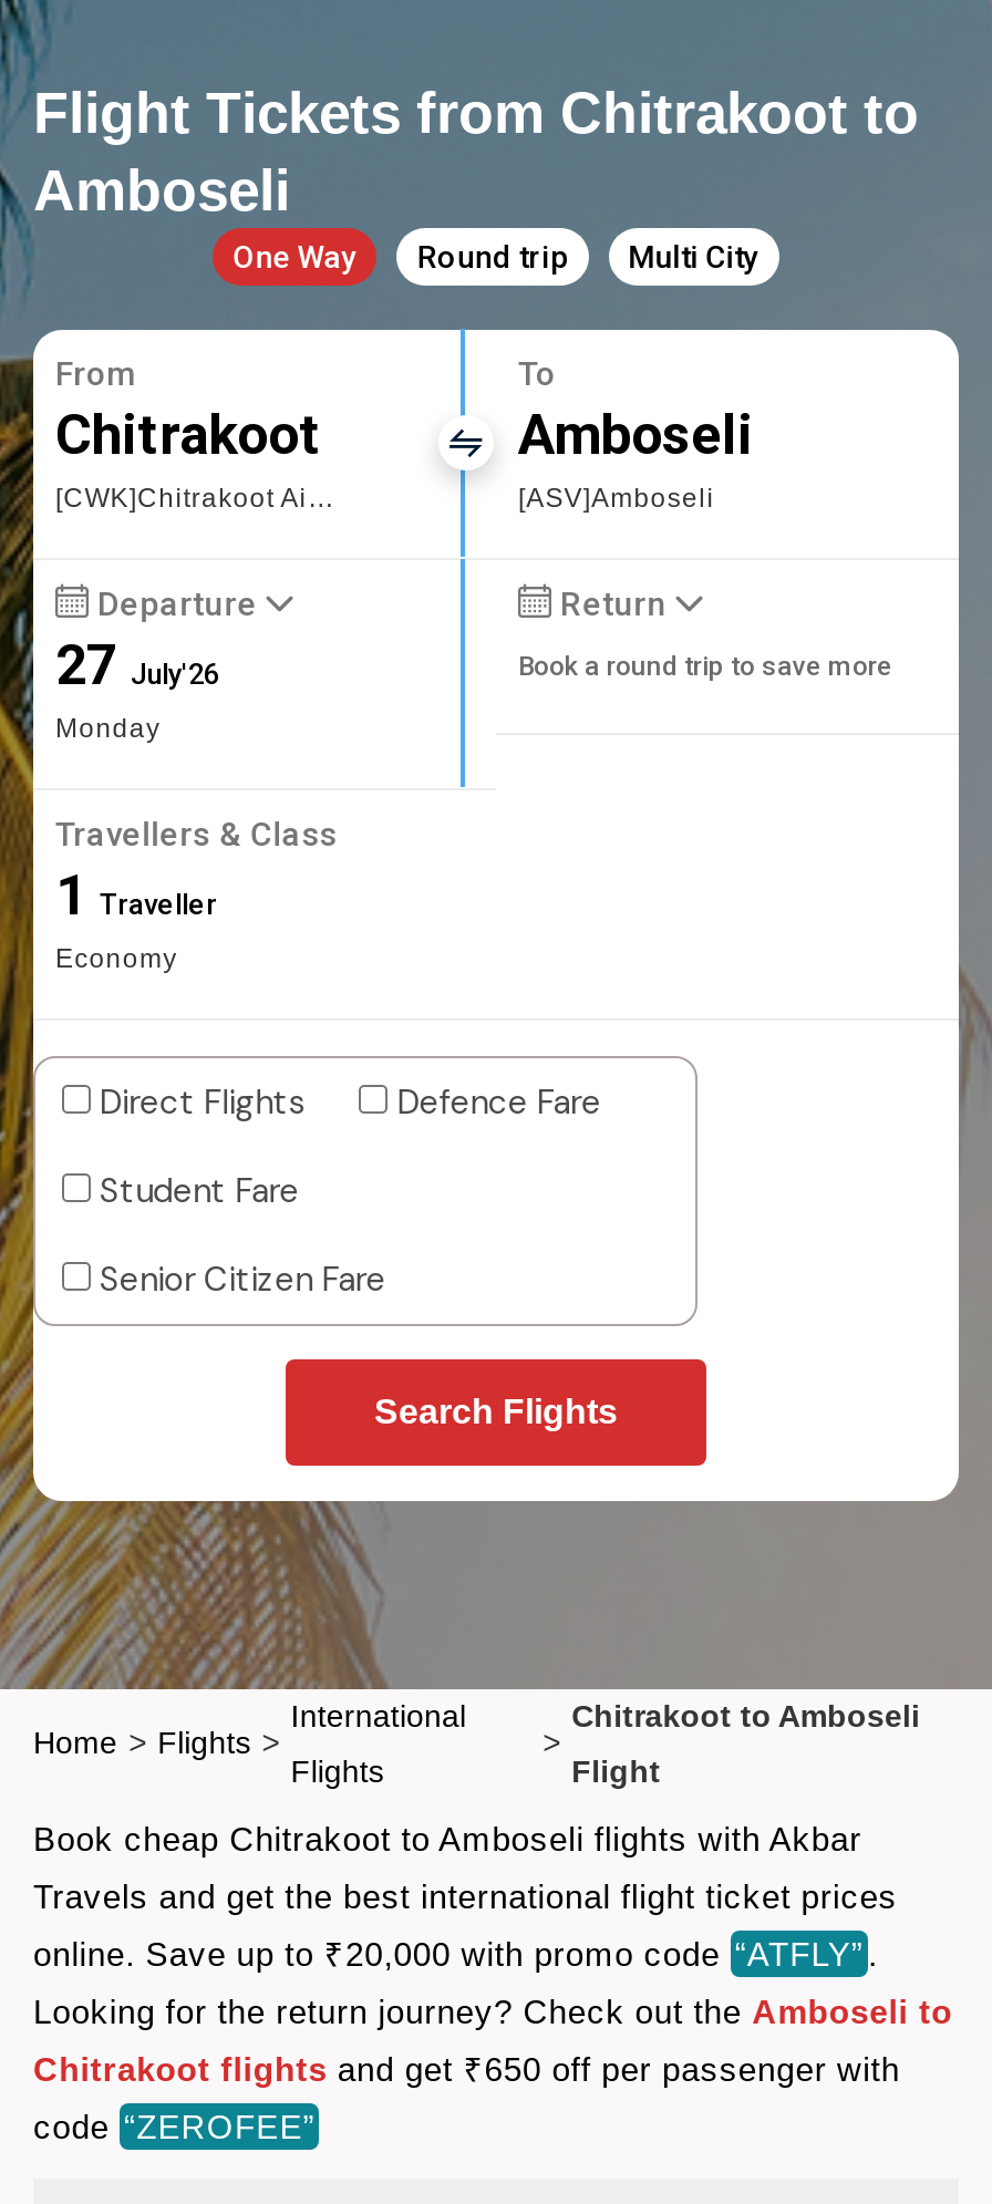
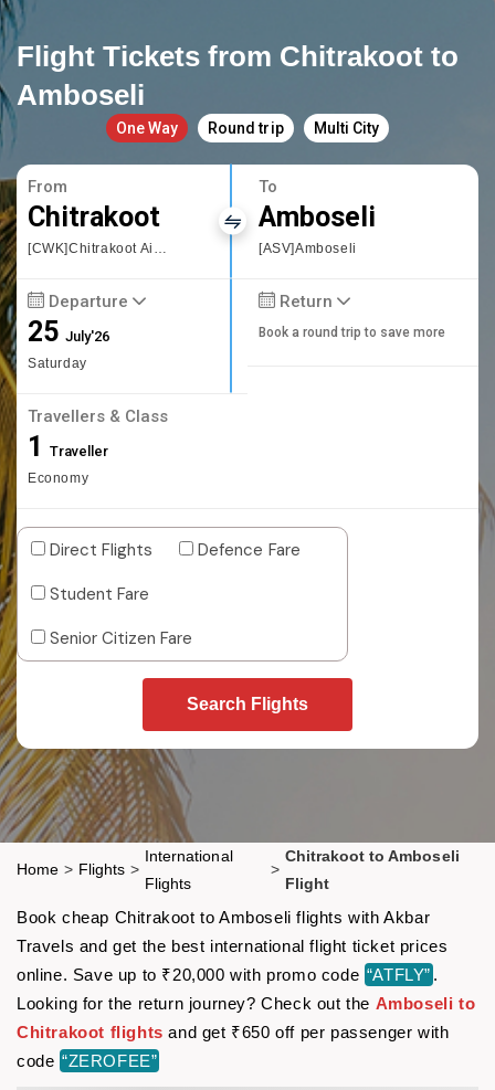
[55,633,219,744] 27 July'26 | Monday -> [28,316,109,371] 25 July'26 | Saturday

